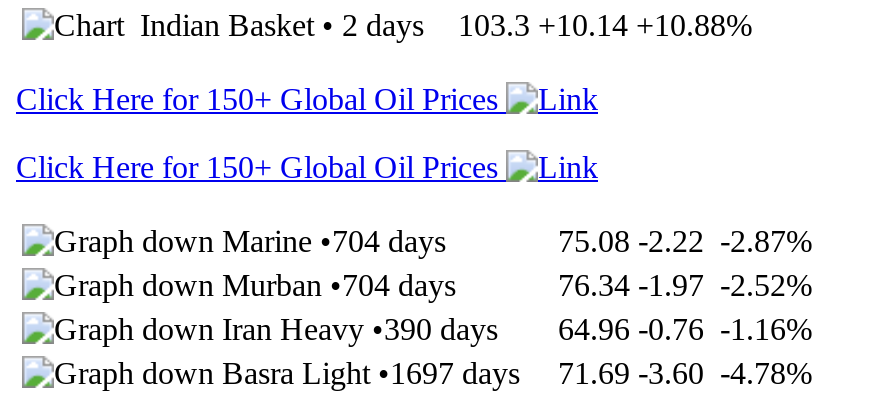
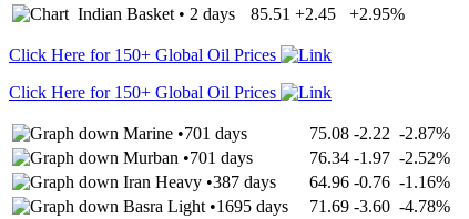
[458,7,752,41] 103.3 +10.14 +10.88% -> [251,4,405,23] 85.51 +2.45 | +2.95%
[222,223,446,257] Marine •704 days -> [123,123,247,142] Marine •701 days
[222,267,456,301] Murban •704 days -> [123,148,253,167] Murban •701 days
[222,311,498,345] Iran Heavy •390 days -> [123,172,276,191] Iran Heavy •387 days
[222,355,520,389] Basra Light •1697 days -> [123,196,288,215] Basra Light •1695 days

